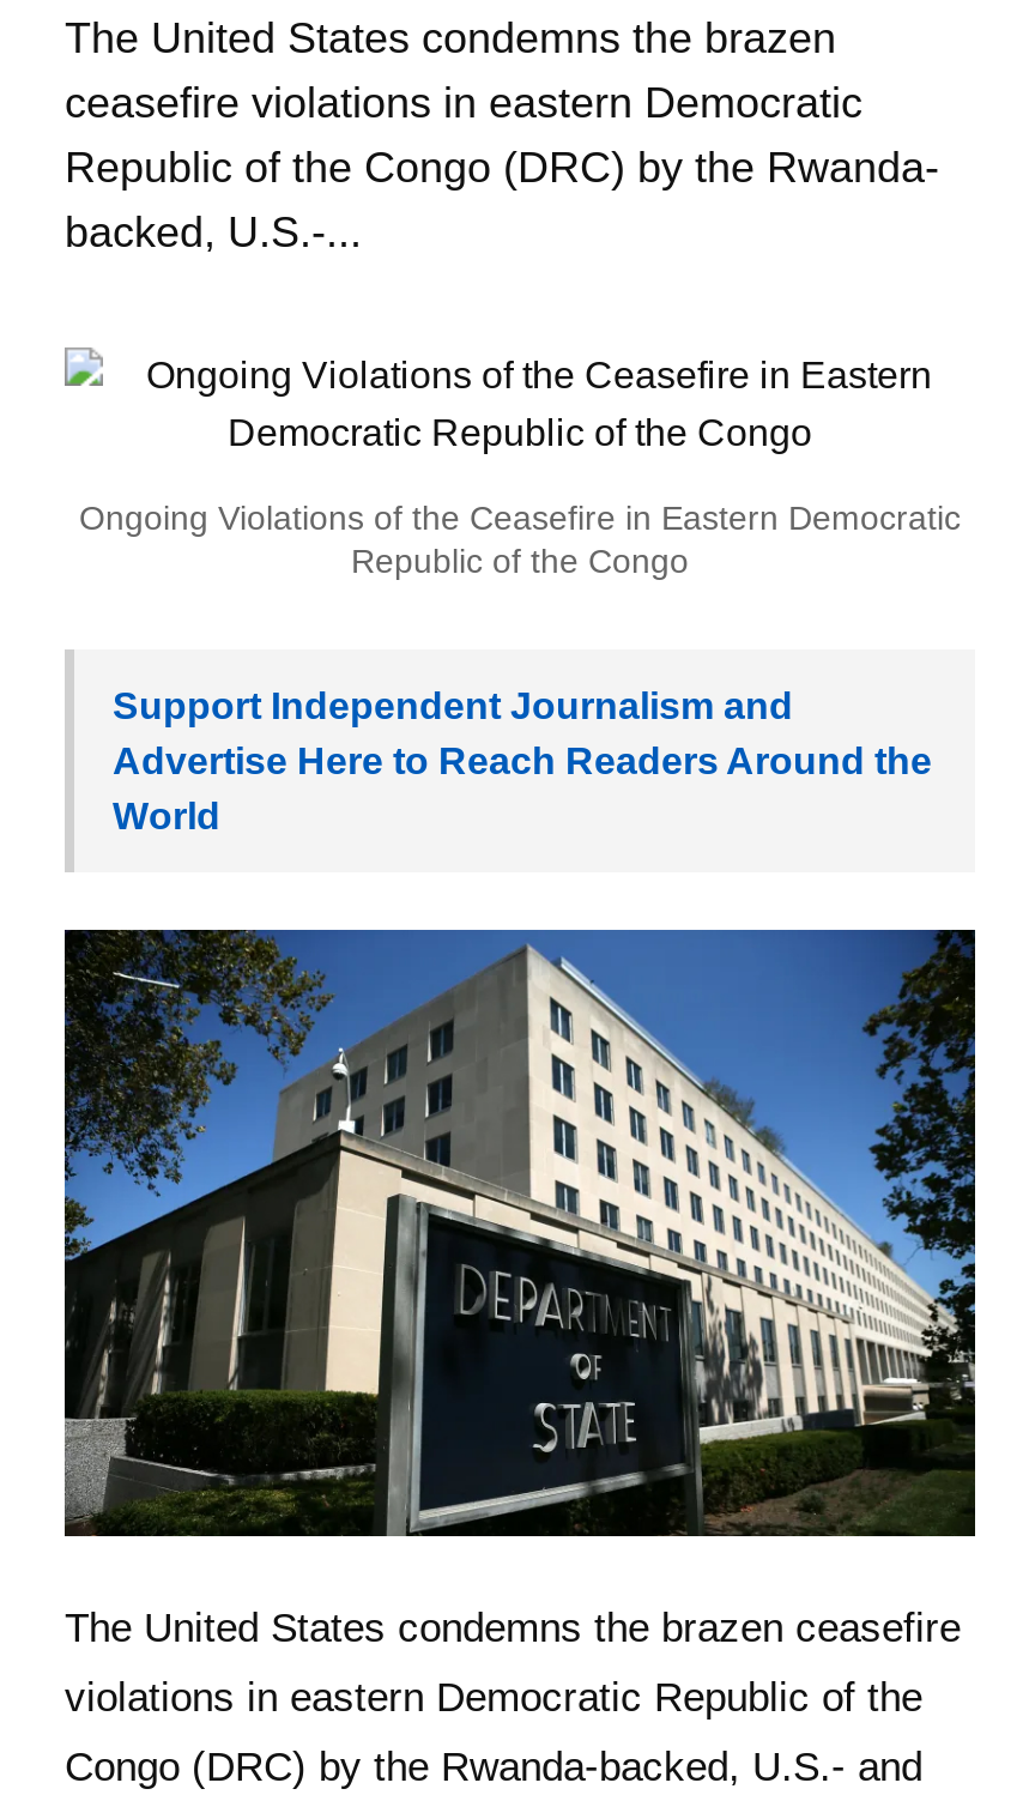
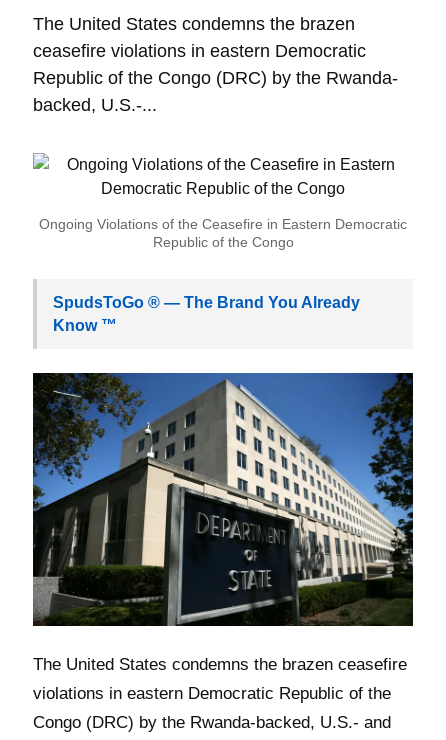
[113,686,932,837] Support Independent Journalism and | Advertise Here to Reach Readers Around the | World -> [53,294,360,334] SpudsToGo ® — The Brand You Already | Know ™

